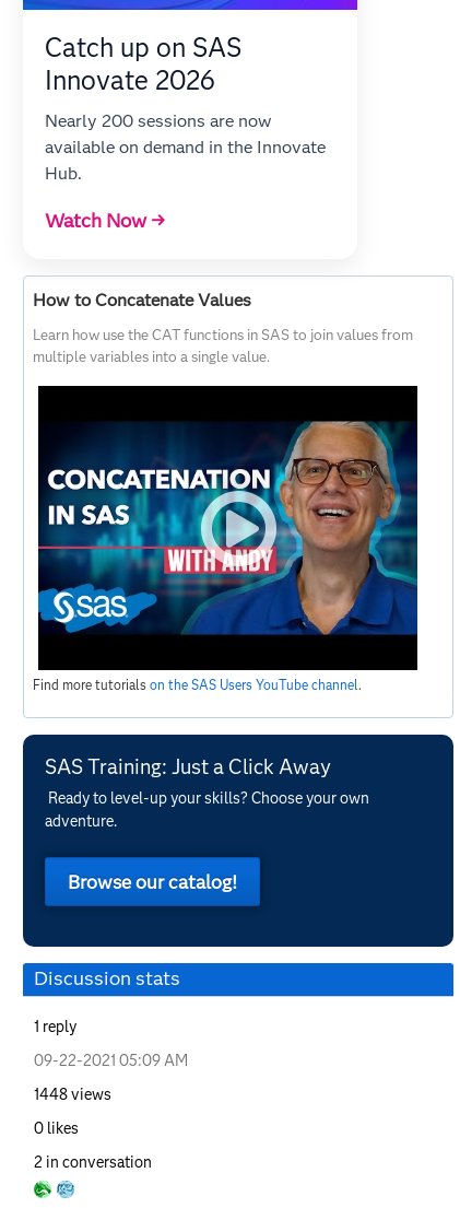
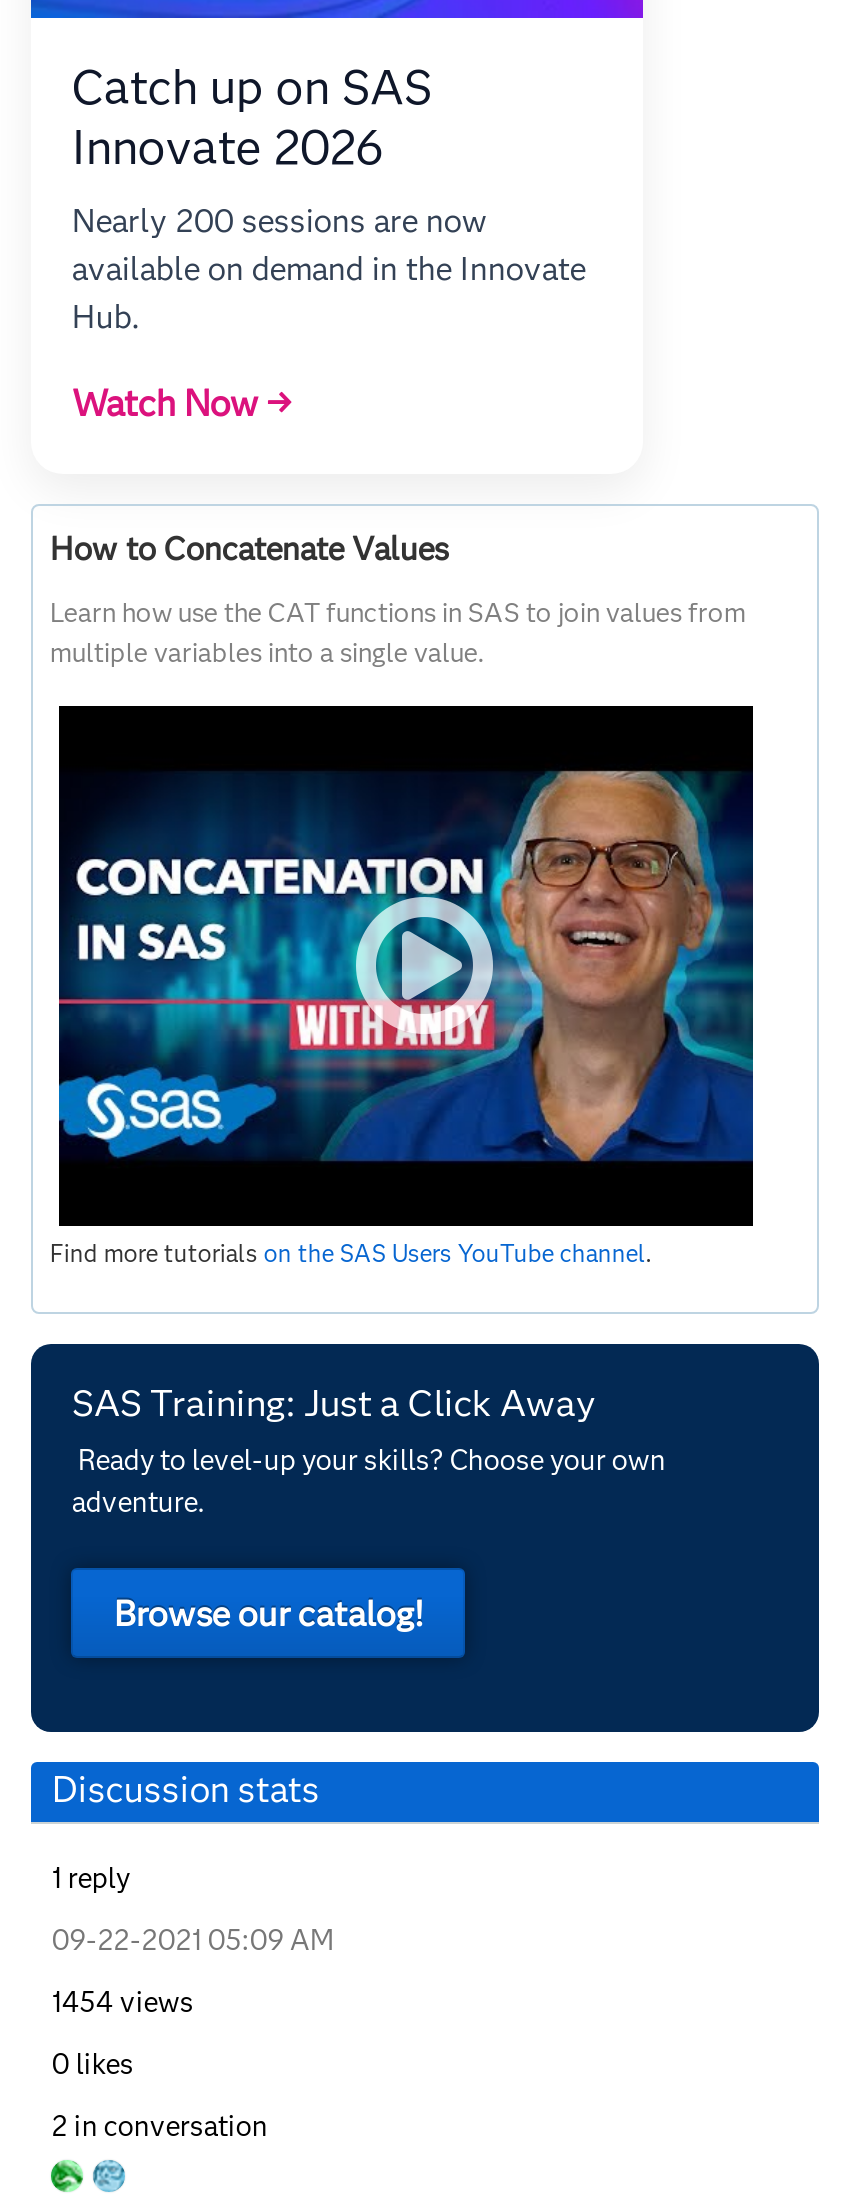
[34,1084,112,1104] 1448 views -> [52,1984,194,2020] 1454 views

